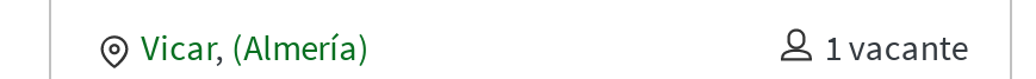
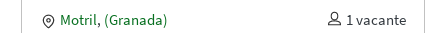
[141,24,370,69] Vicar, (Almería) -> [60,10,168,29] Motril, (Granada)

